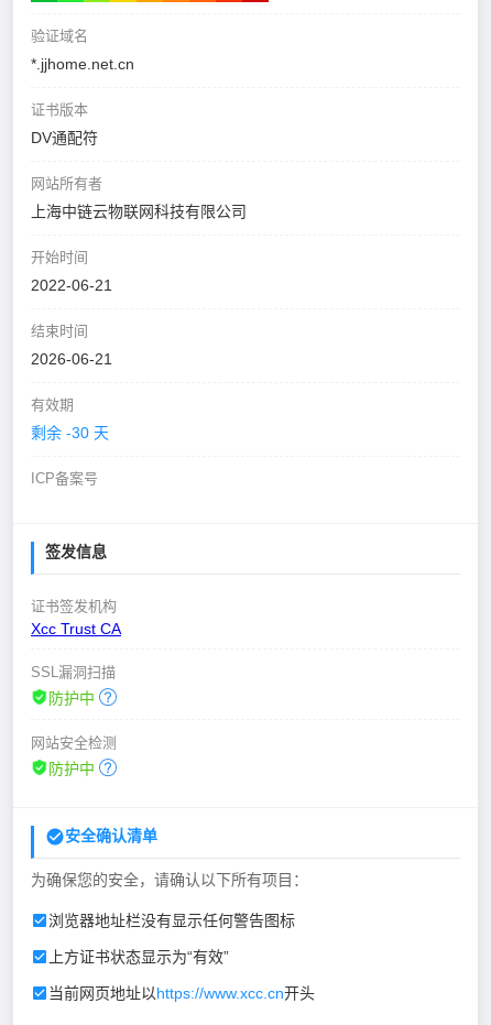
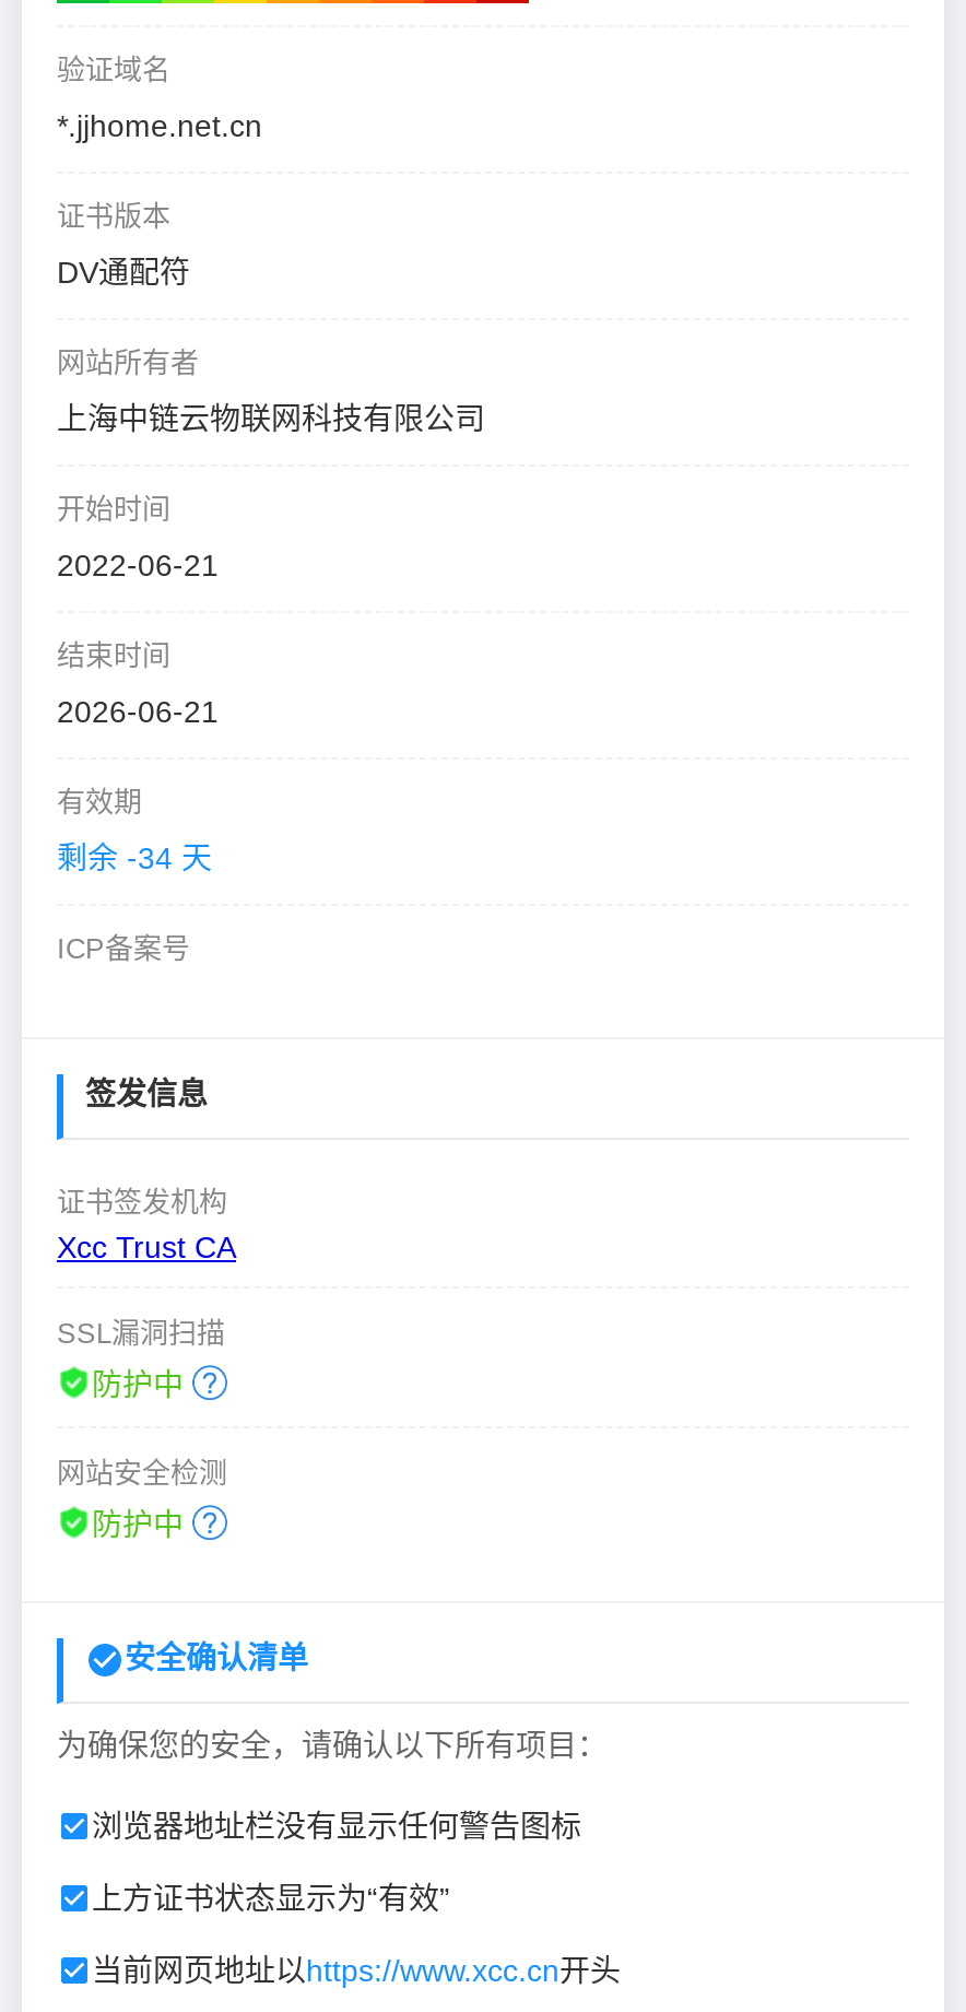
[31,424,109,441] 剩余 -30 天 -> [57,840,212,875] 剩余 -34 天

